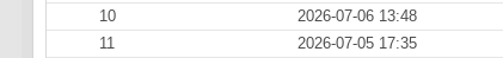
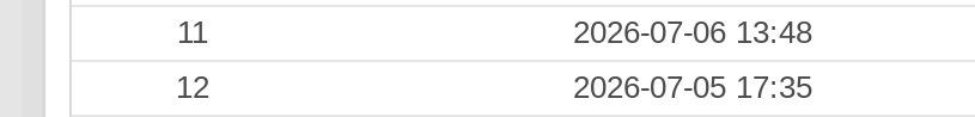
[99,7,115,25] 10 -> [177,14,208,50] 11
[99,34,115,52] 11 -> [176,69,209,105] 12

